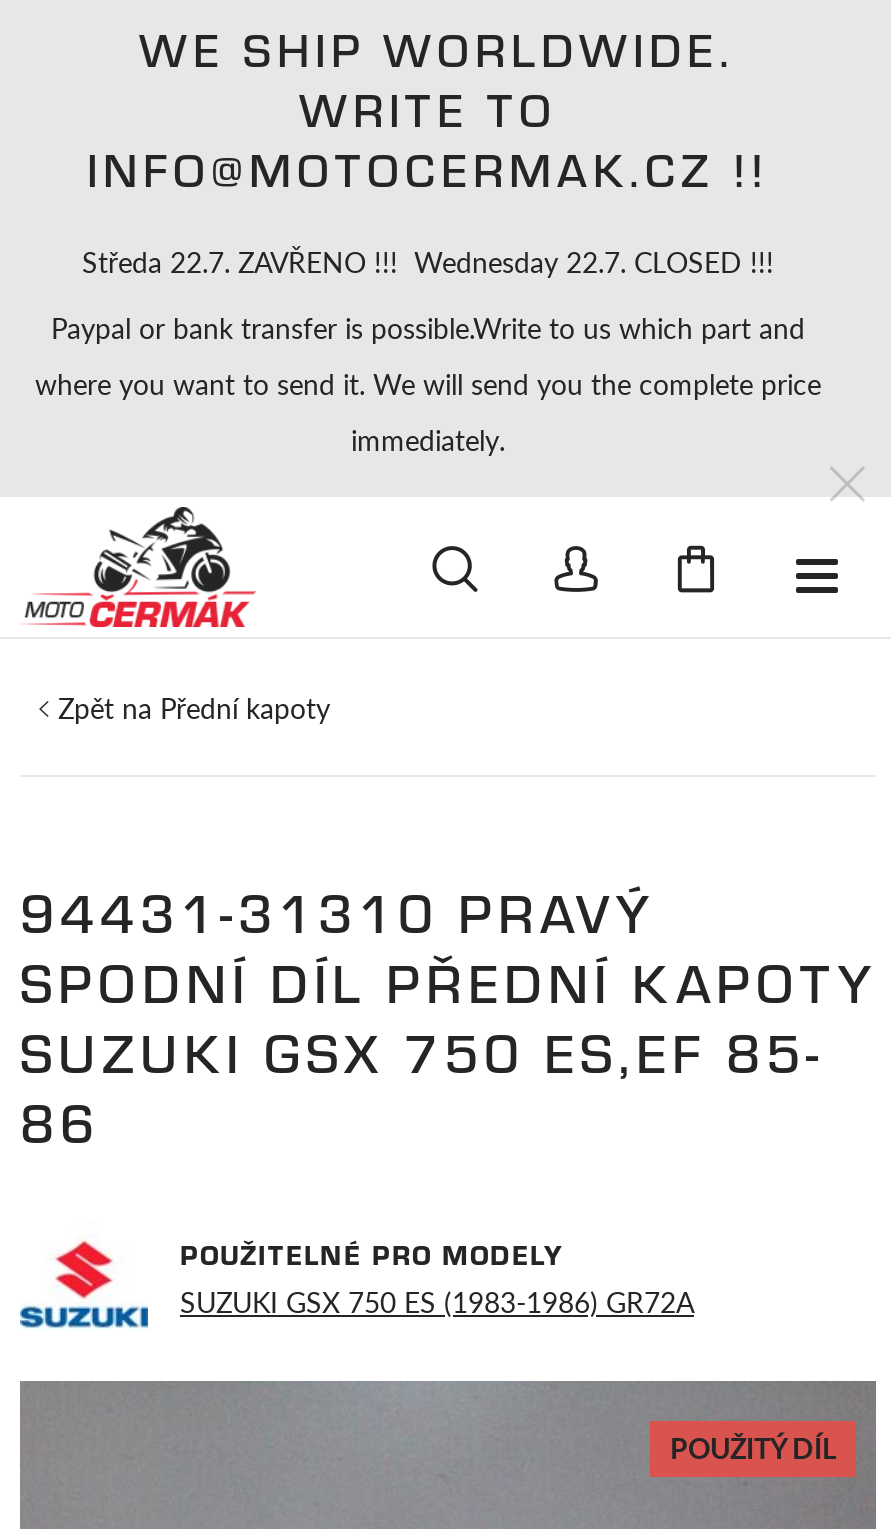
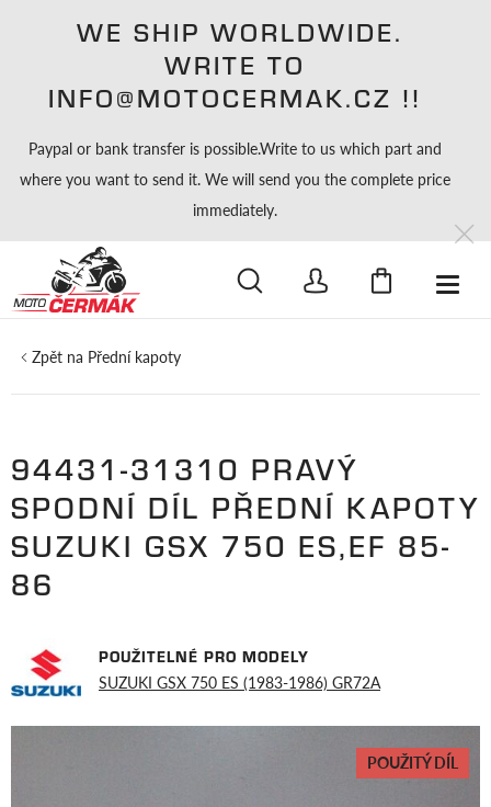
[82,241,774,281] Středa 22.7. ZAVŘENO !!! Wednesday 22.7. CLOSED !!! -> none

